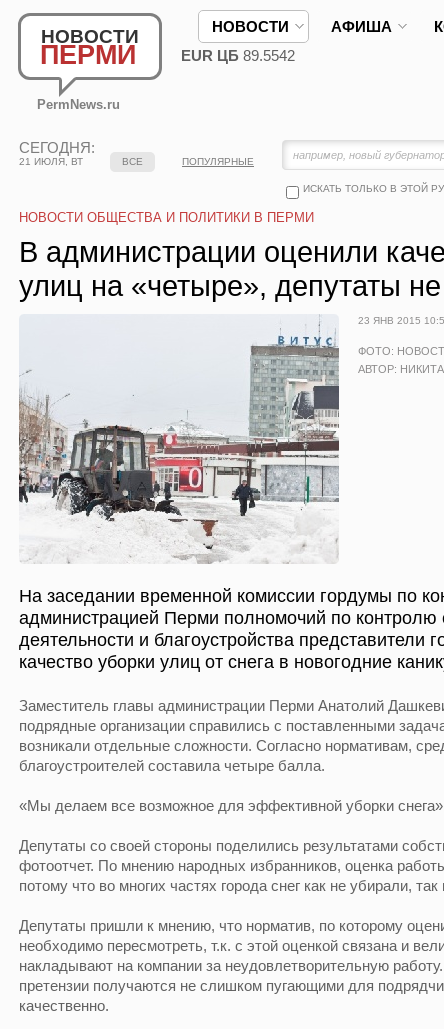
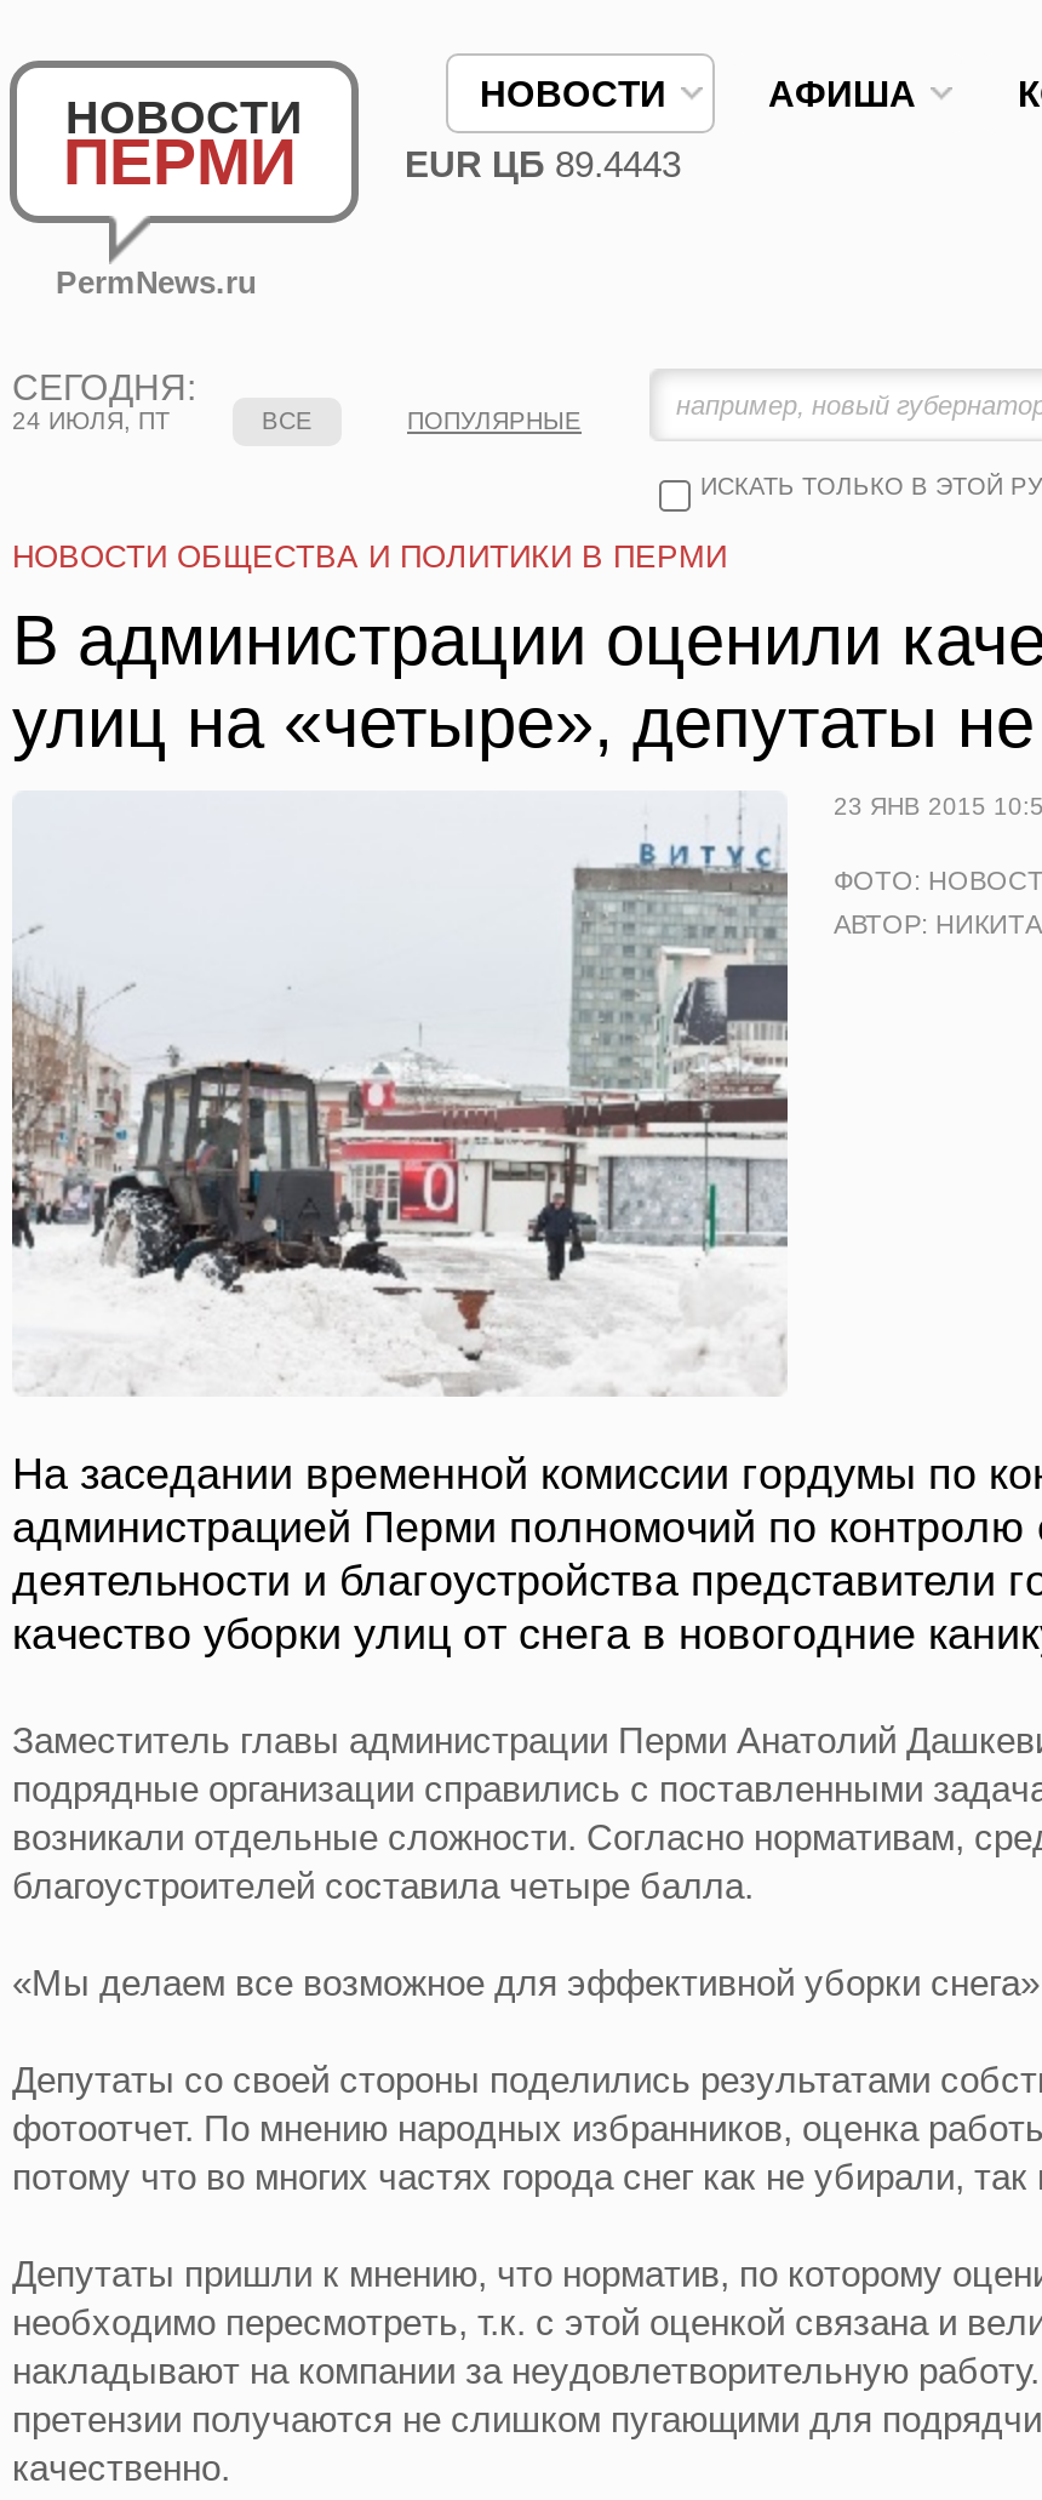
[181,47,295,64] EUR ЦБ 89.5542 -> [405,143,681,184] EUR ЦБ 89.4443
[19,156,83,167] 21 ИЮЛЯ, ВТ -> [12,407,170,434] 24 ИЮЛЯ, ПТ

